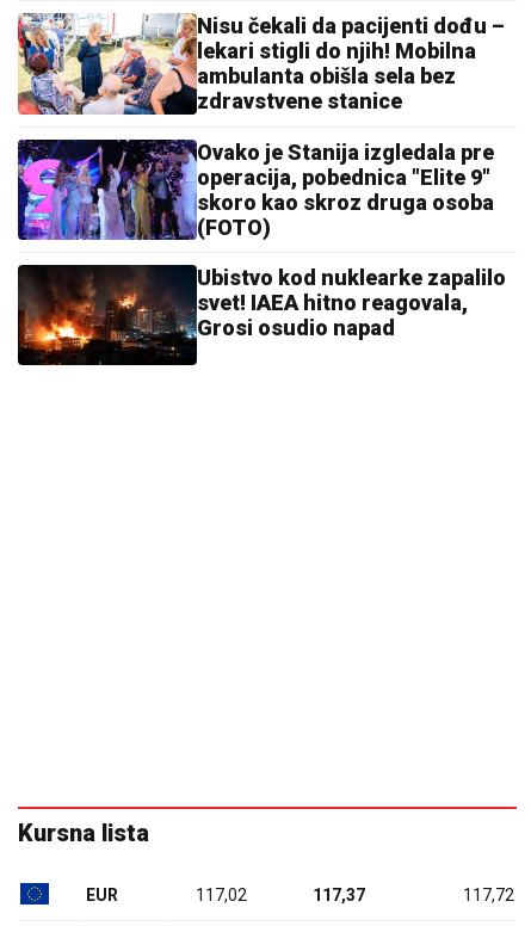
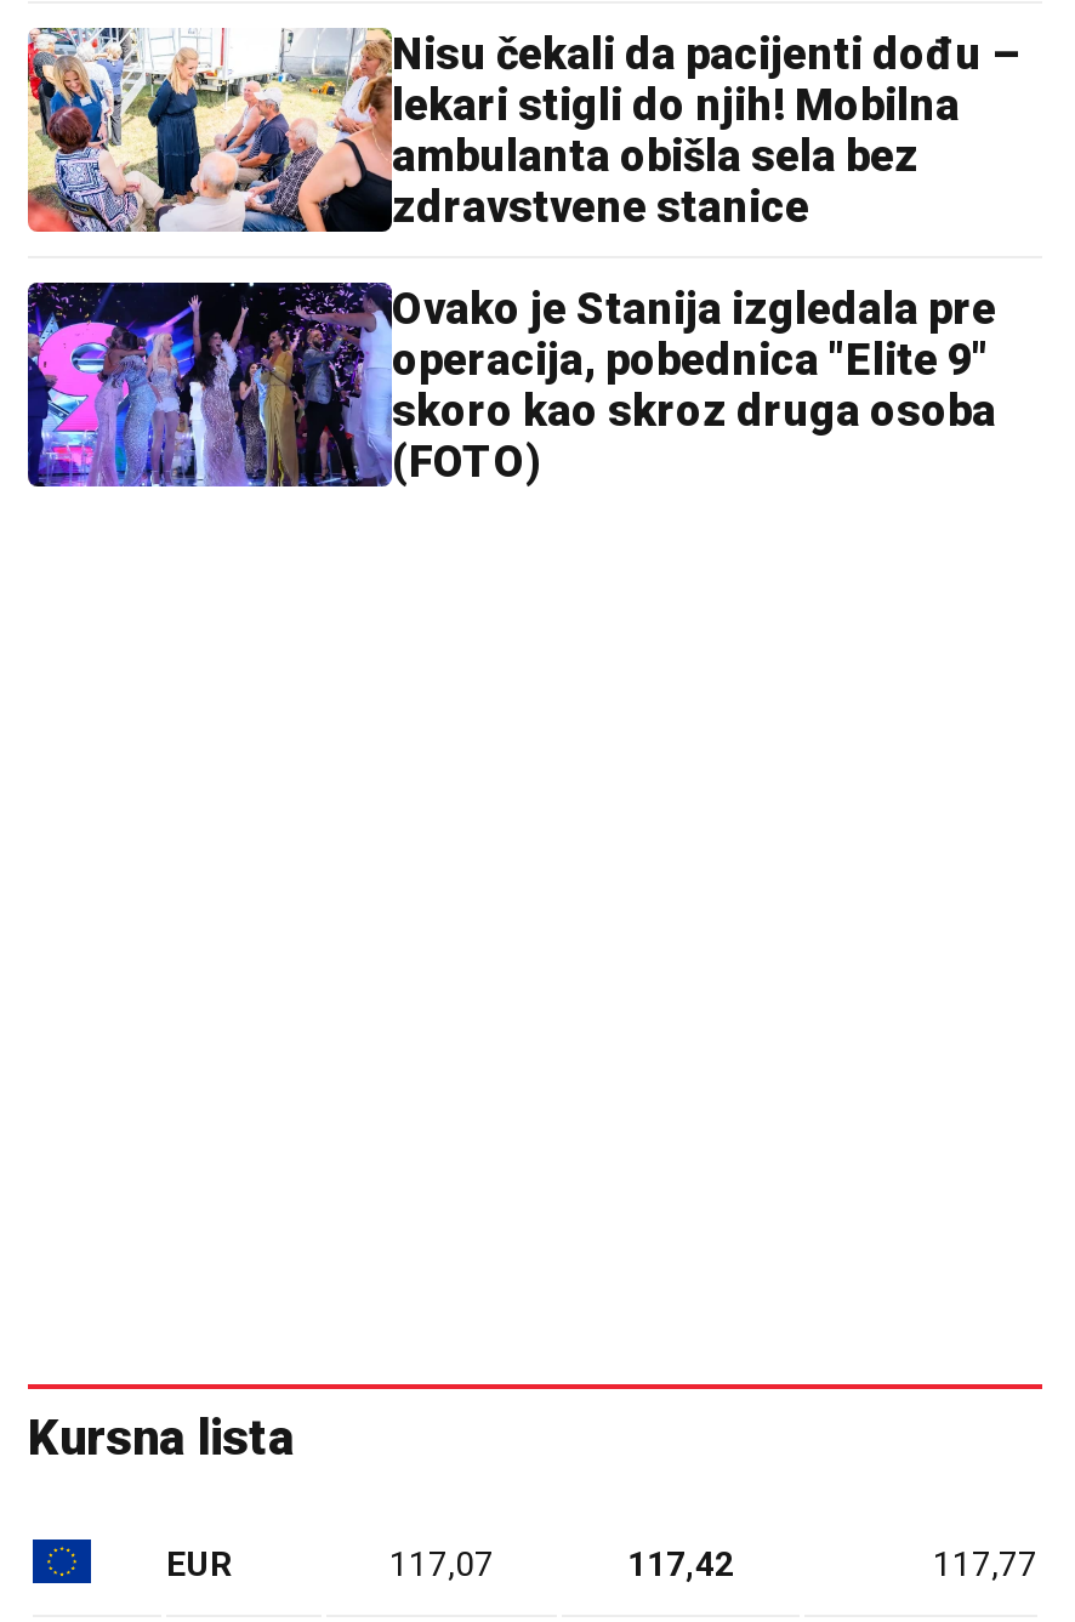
[17,264,506,366] [image] | Ubistvo kod nuklearke zapalilo | svet! IAEA hitno reagovala, | Grosi osudio napad -> none
[196,886,247,905] 117,02 -> [389,1546,494,1585] 117,07
[313,886,365,905] 117,37 -> [627,1546,734,1585] 117,42
[463,886,514,905] 117,72 -> [933,1546,1037,1585] 117,77

